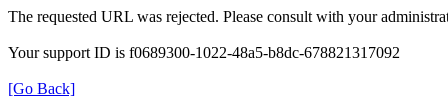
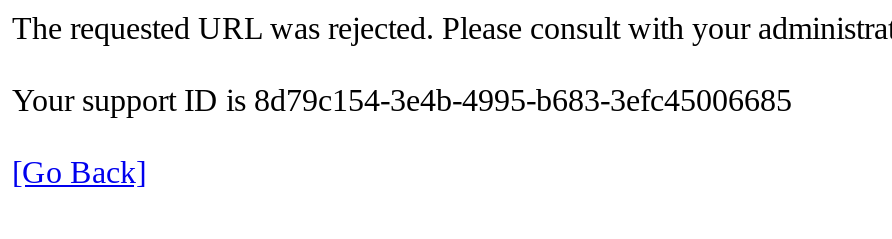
[8,44,400,61] Your support ID is f0689300-1022-48a5-b8dc-678821317092 -> [12,83,792,117] Your support ID is 8d79c154-3e4b-4995-b683-3efc45006685

